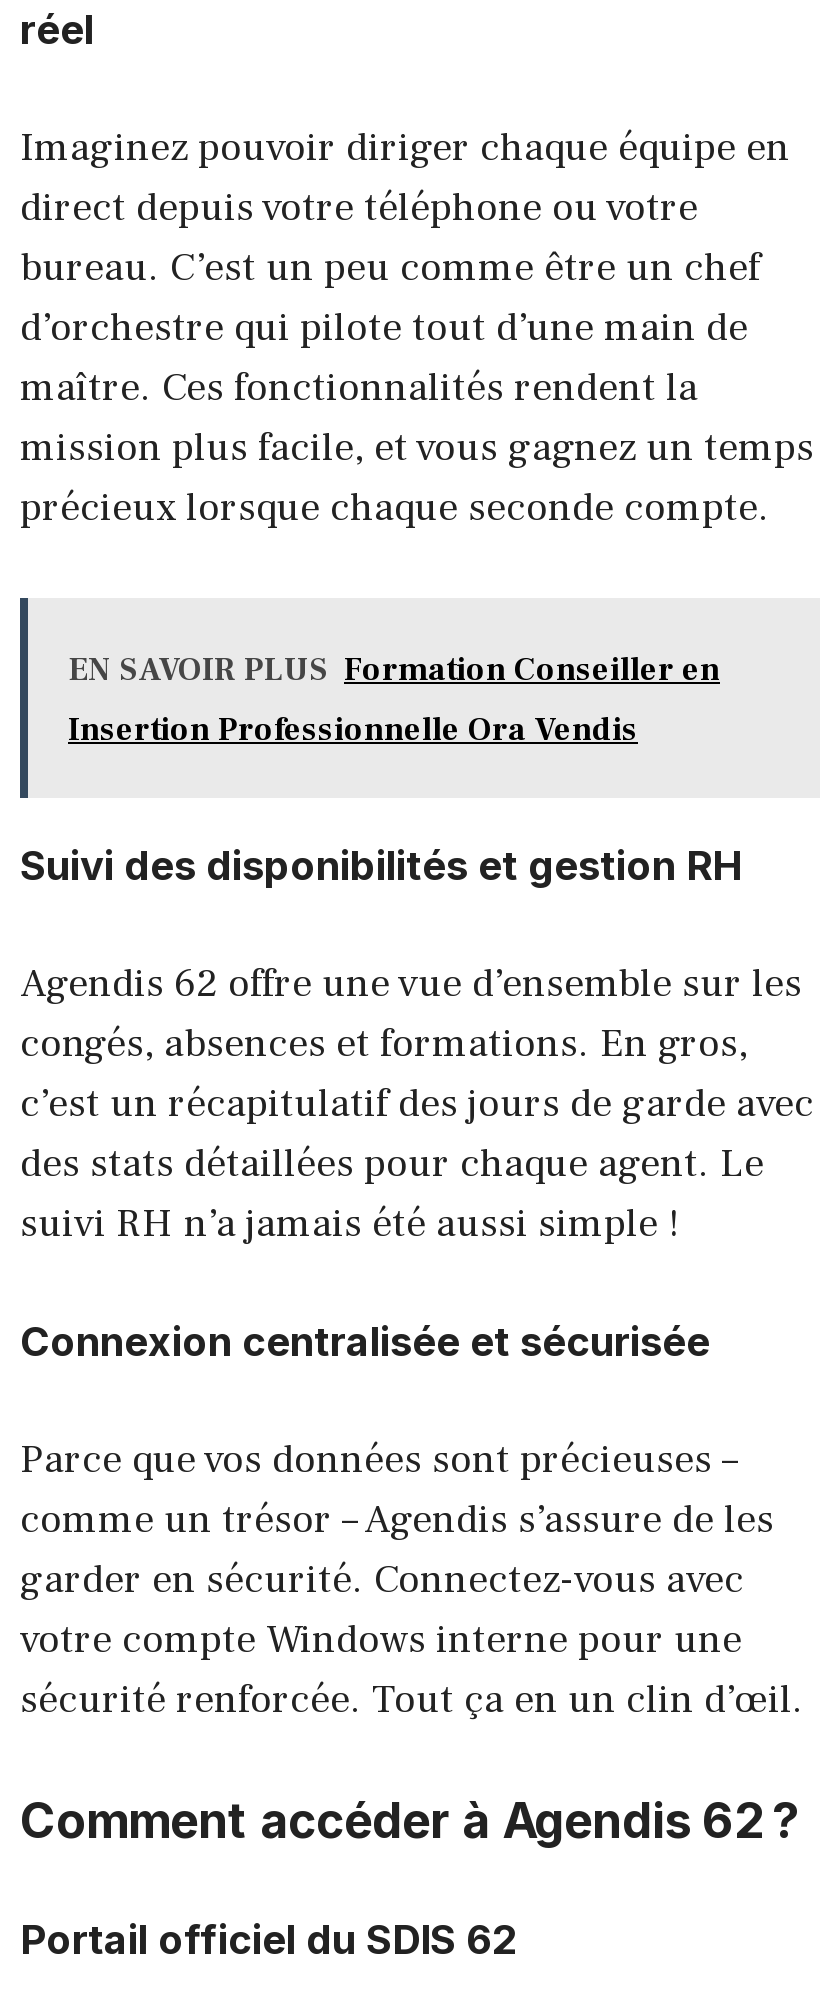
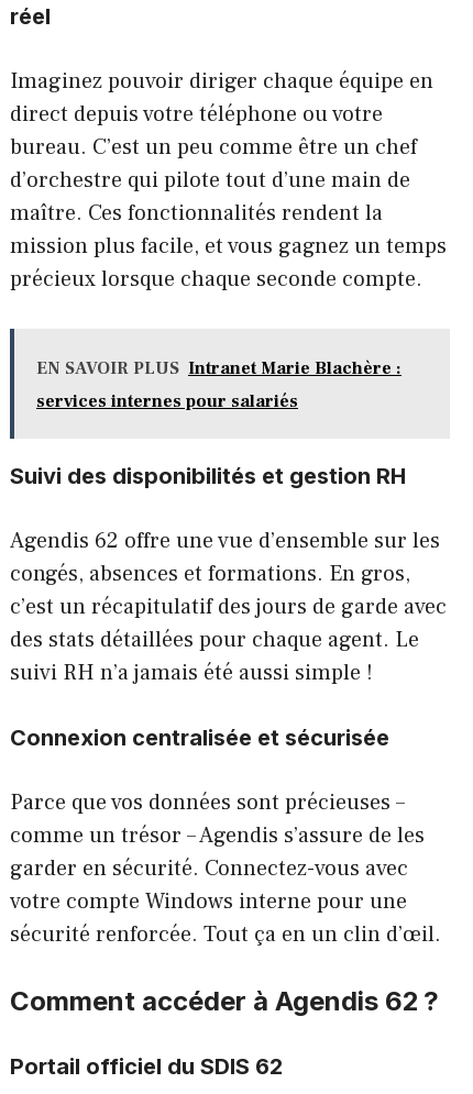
[68,649,720,689] EN SAVOIR PLUS Formation Conseiller en -> [36,357,402,379] EN SAVOIR PLUS Intranet Marie Blachère :
[68,709,638,749] Insertion Professionnelle Ora Vendis -> [36,390,298,412] services internes pour salariés

